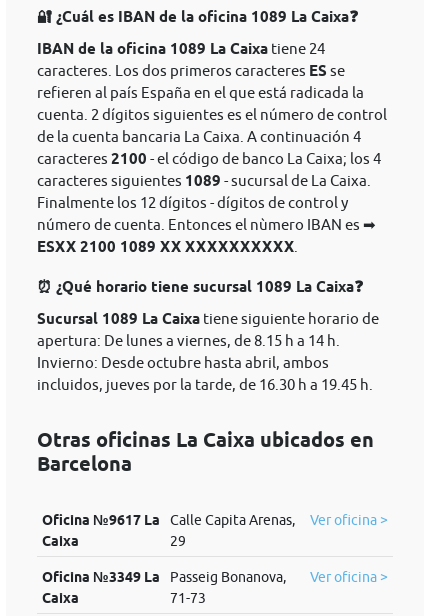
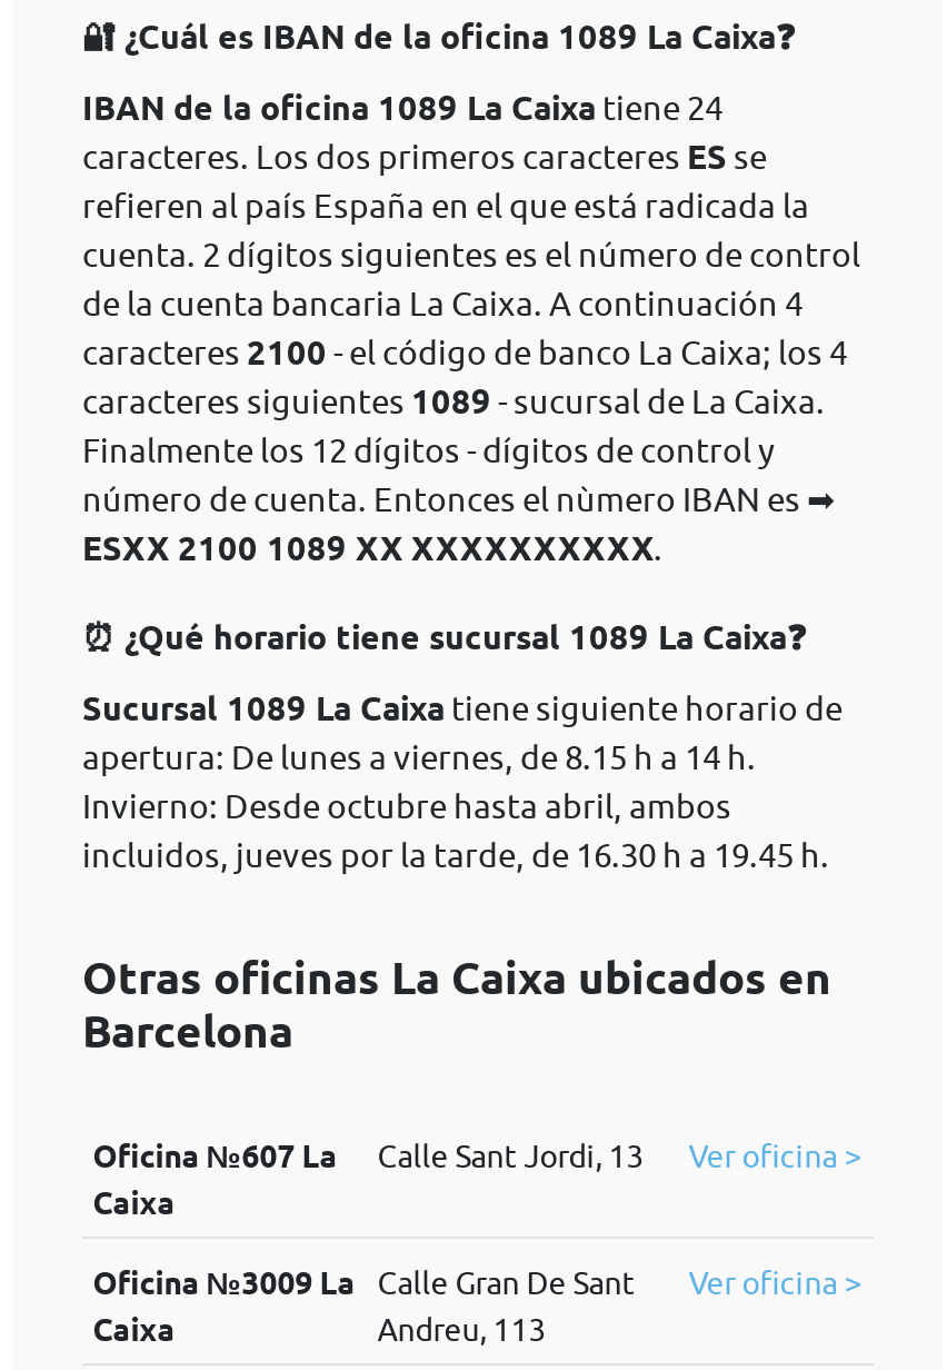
[42,512,160,528] Oficina №9617 La -> [93,1139,337,1174] Oficina №607 La
[170,512,295,549] Calle Capita Arenas, | 29 -> [377,1139,644,1174] Calle Sant Jordi, 13
[42,569,160,585] Oficina №3349 La -> [93,1265,355,1301] Oficina №3009 La
[170,569,286,606] Passeig Bonanova, | 71-73 -> [377,1265,635,1348] Calle Gran De Sant | Andreu, 113

